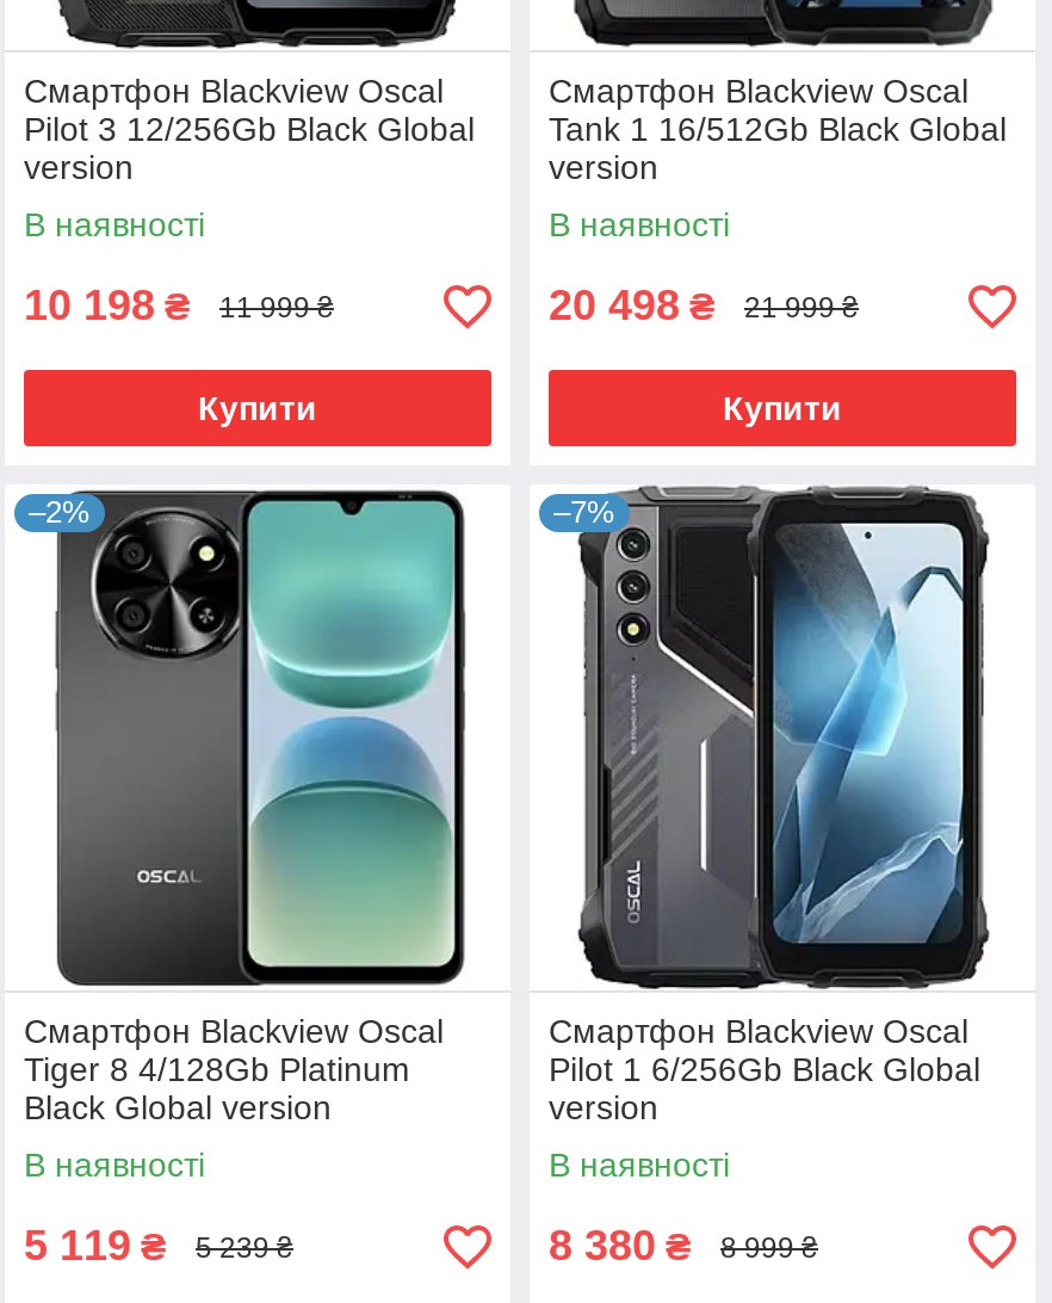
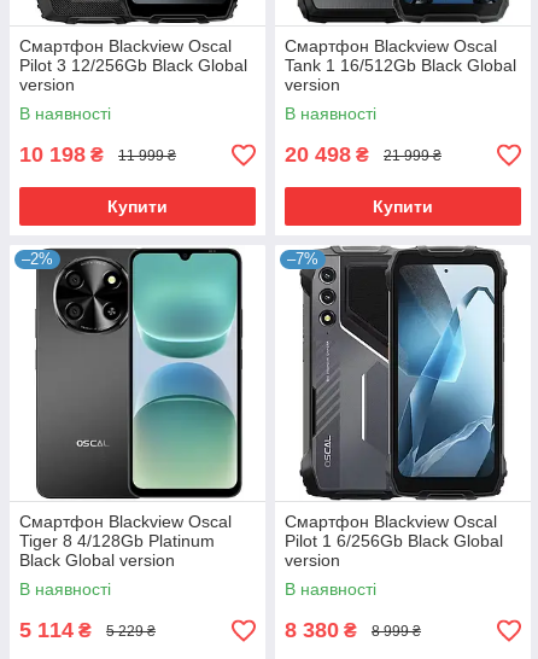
[24,1222,167,1270] 5 119 ₴ -> [19,618,92,642] 5 114 ₴
[196,1230,293,1264] 5 239 ₴ -> [106,622,156,639] 5 229 ₴

